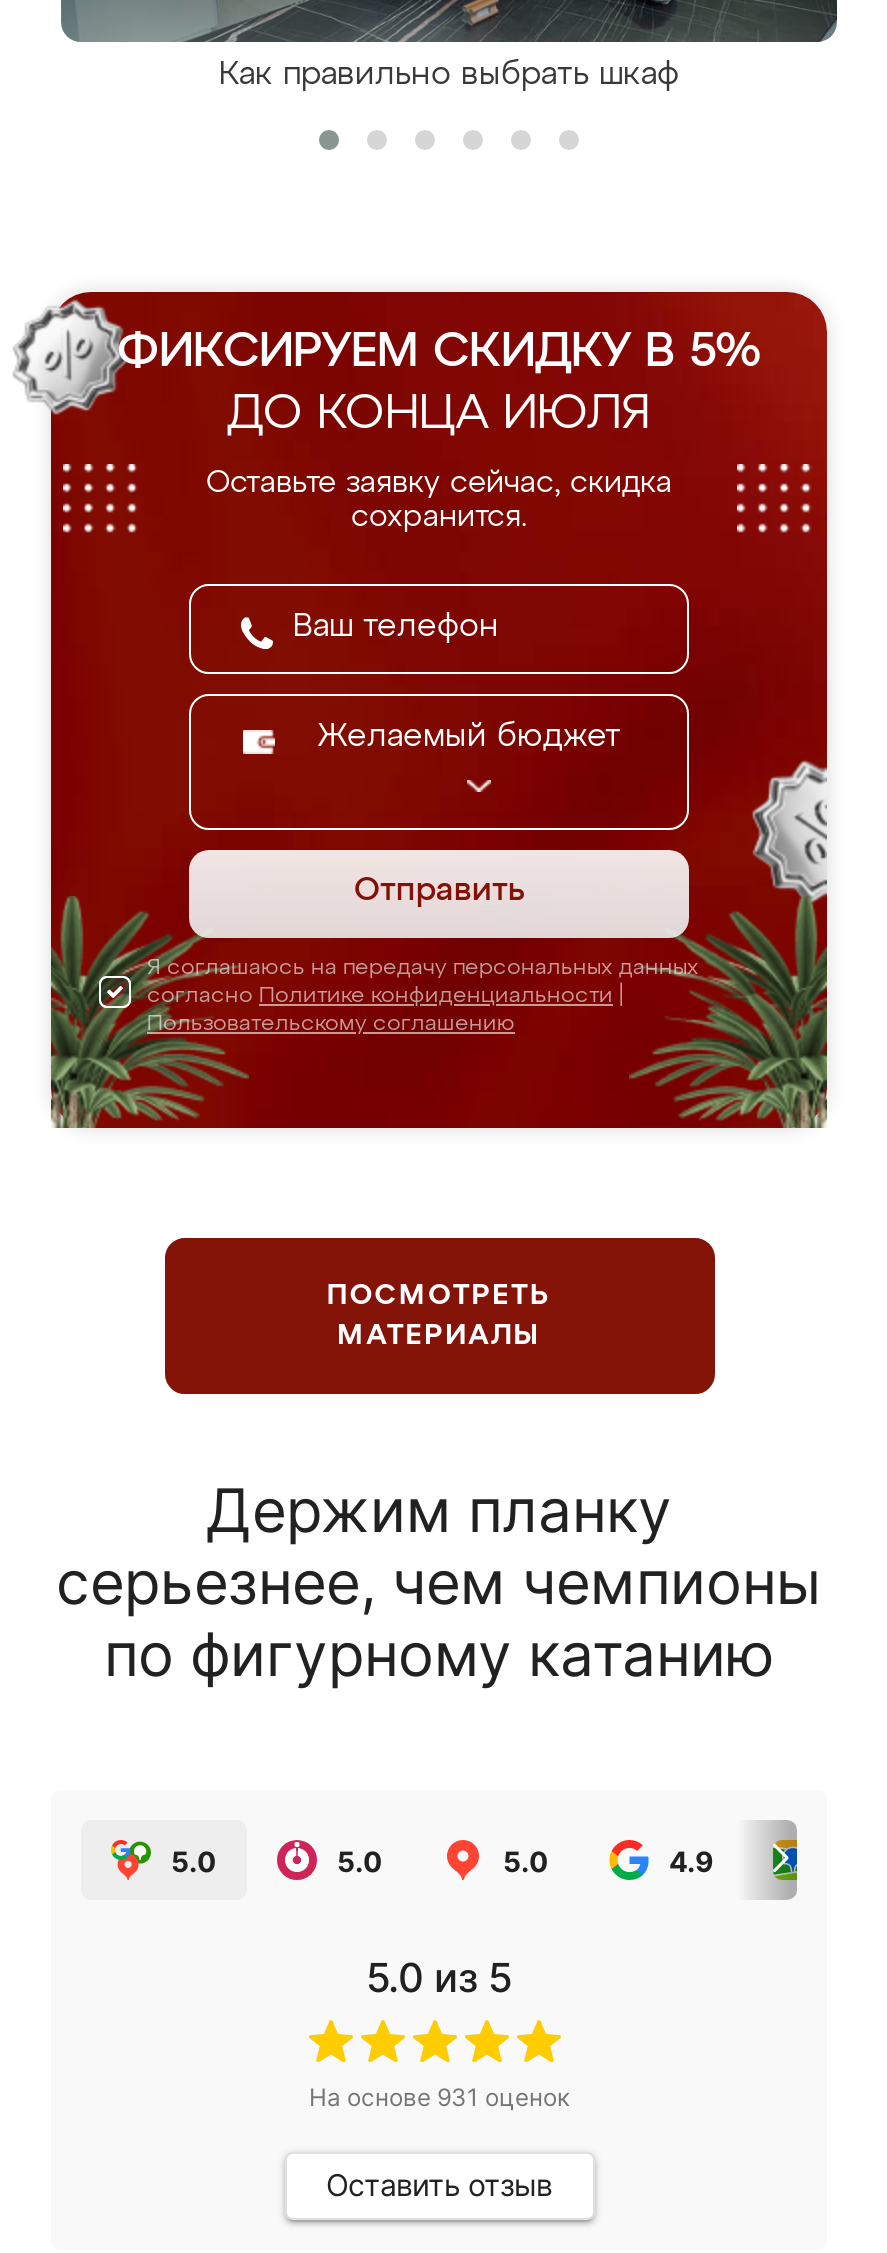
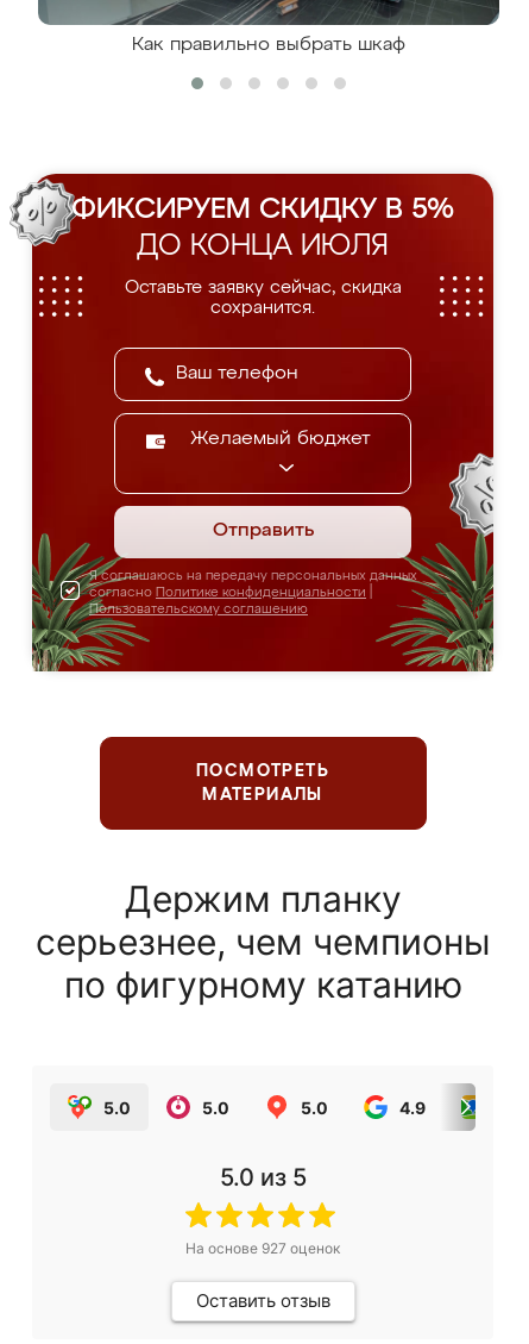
[309,2082,569,2112] На основе 931 оценок -> [185,1239,340,1257] На основе 927 оценок

